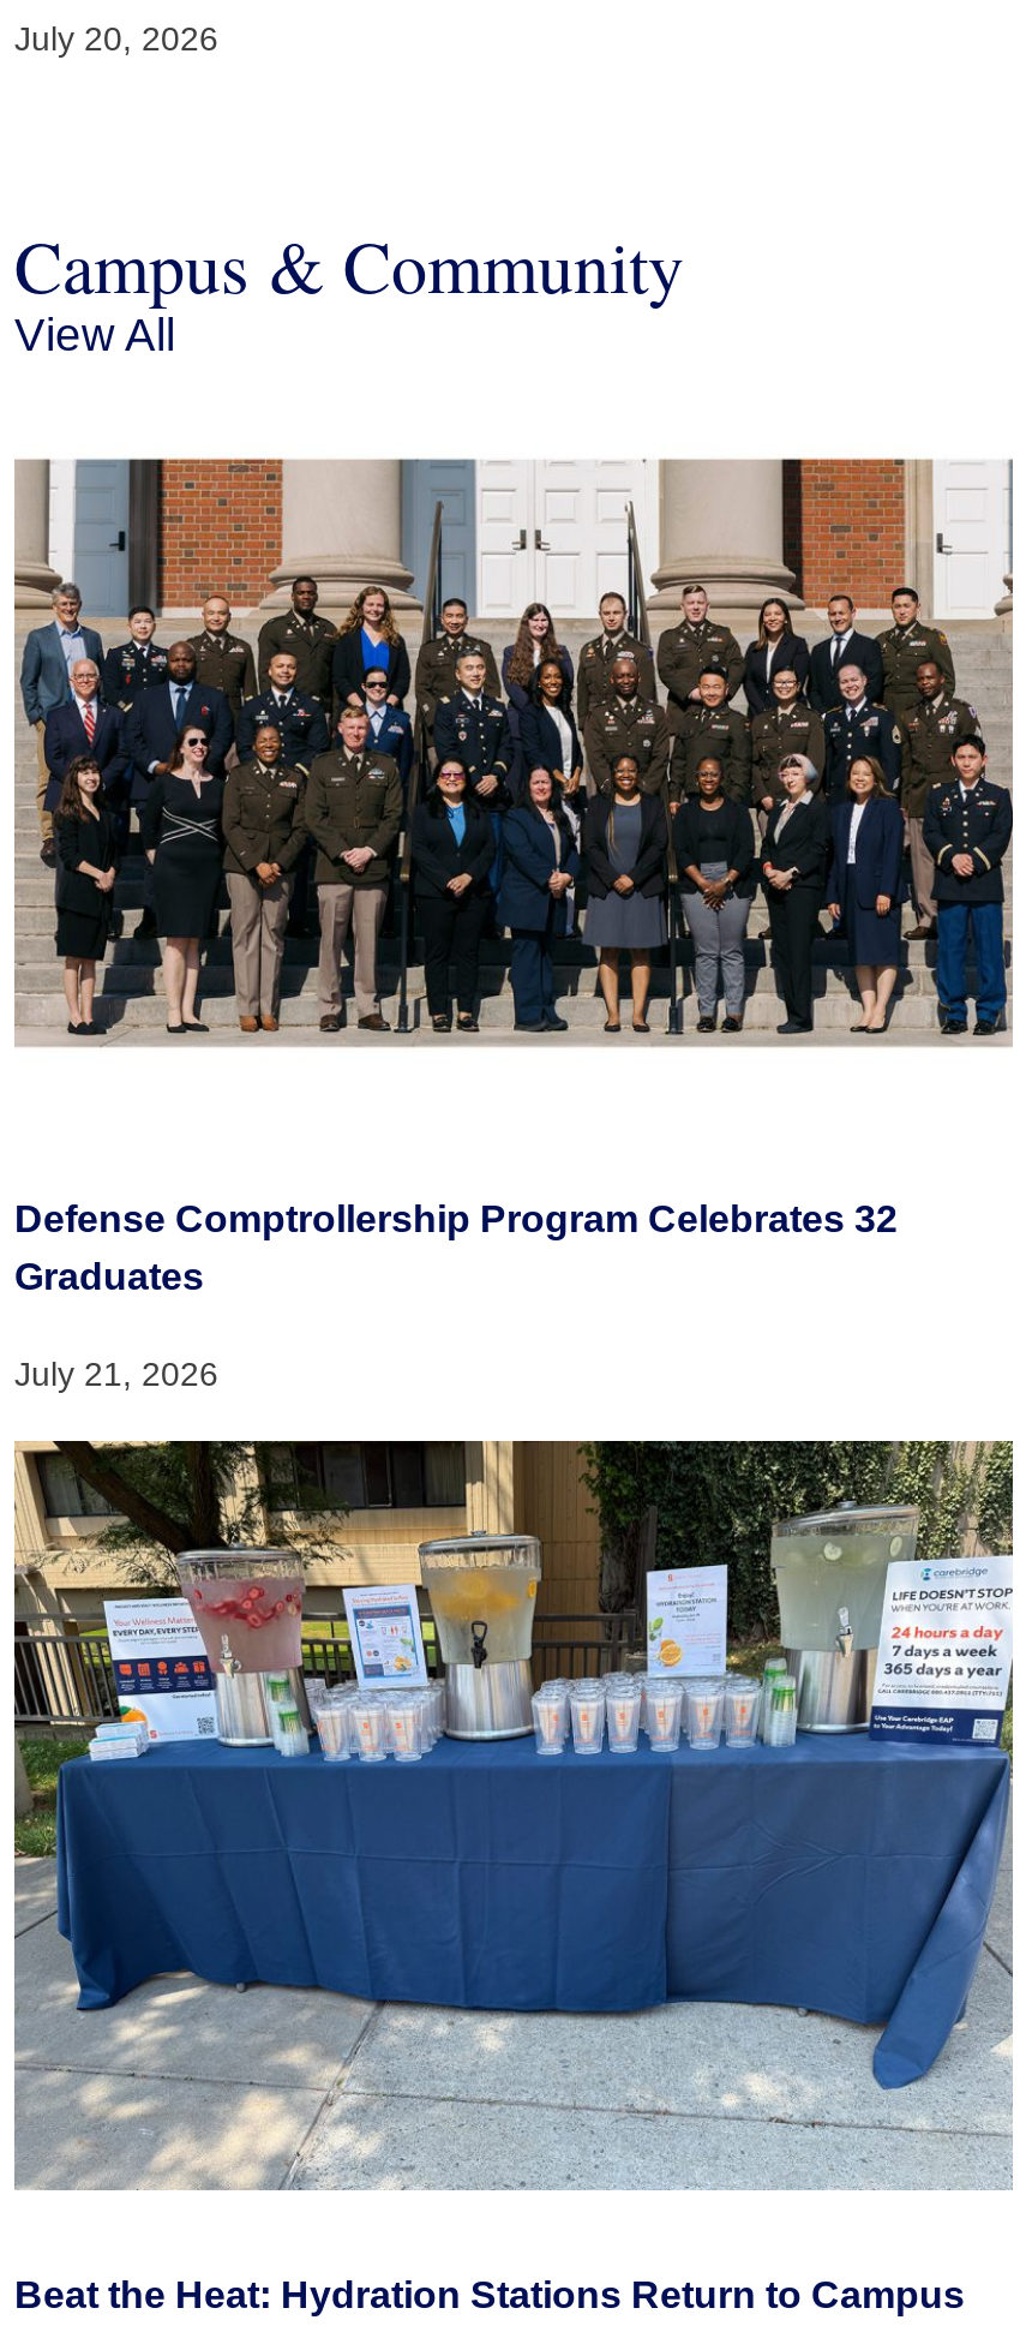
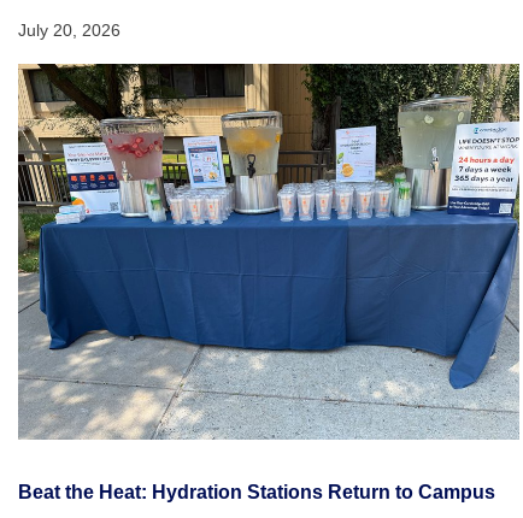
[14,216,684,360] Campus & Community | View All -> none
[12,456,1015,1050] [image] -> none
[14,1198,898,1393] Defense Comptrollership Program Celebrates 32 | Graduates | July 21, 2026 -> none

